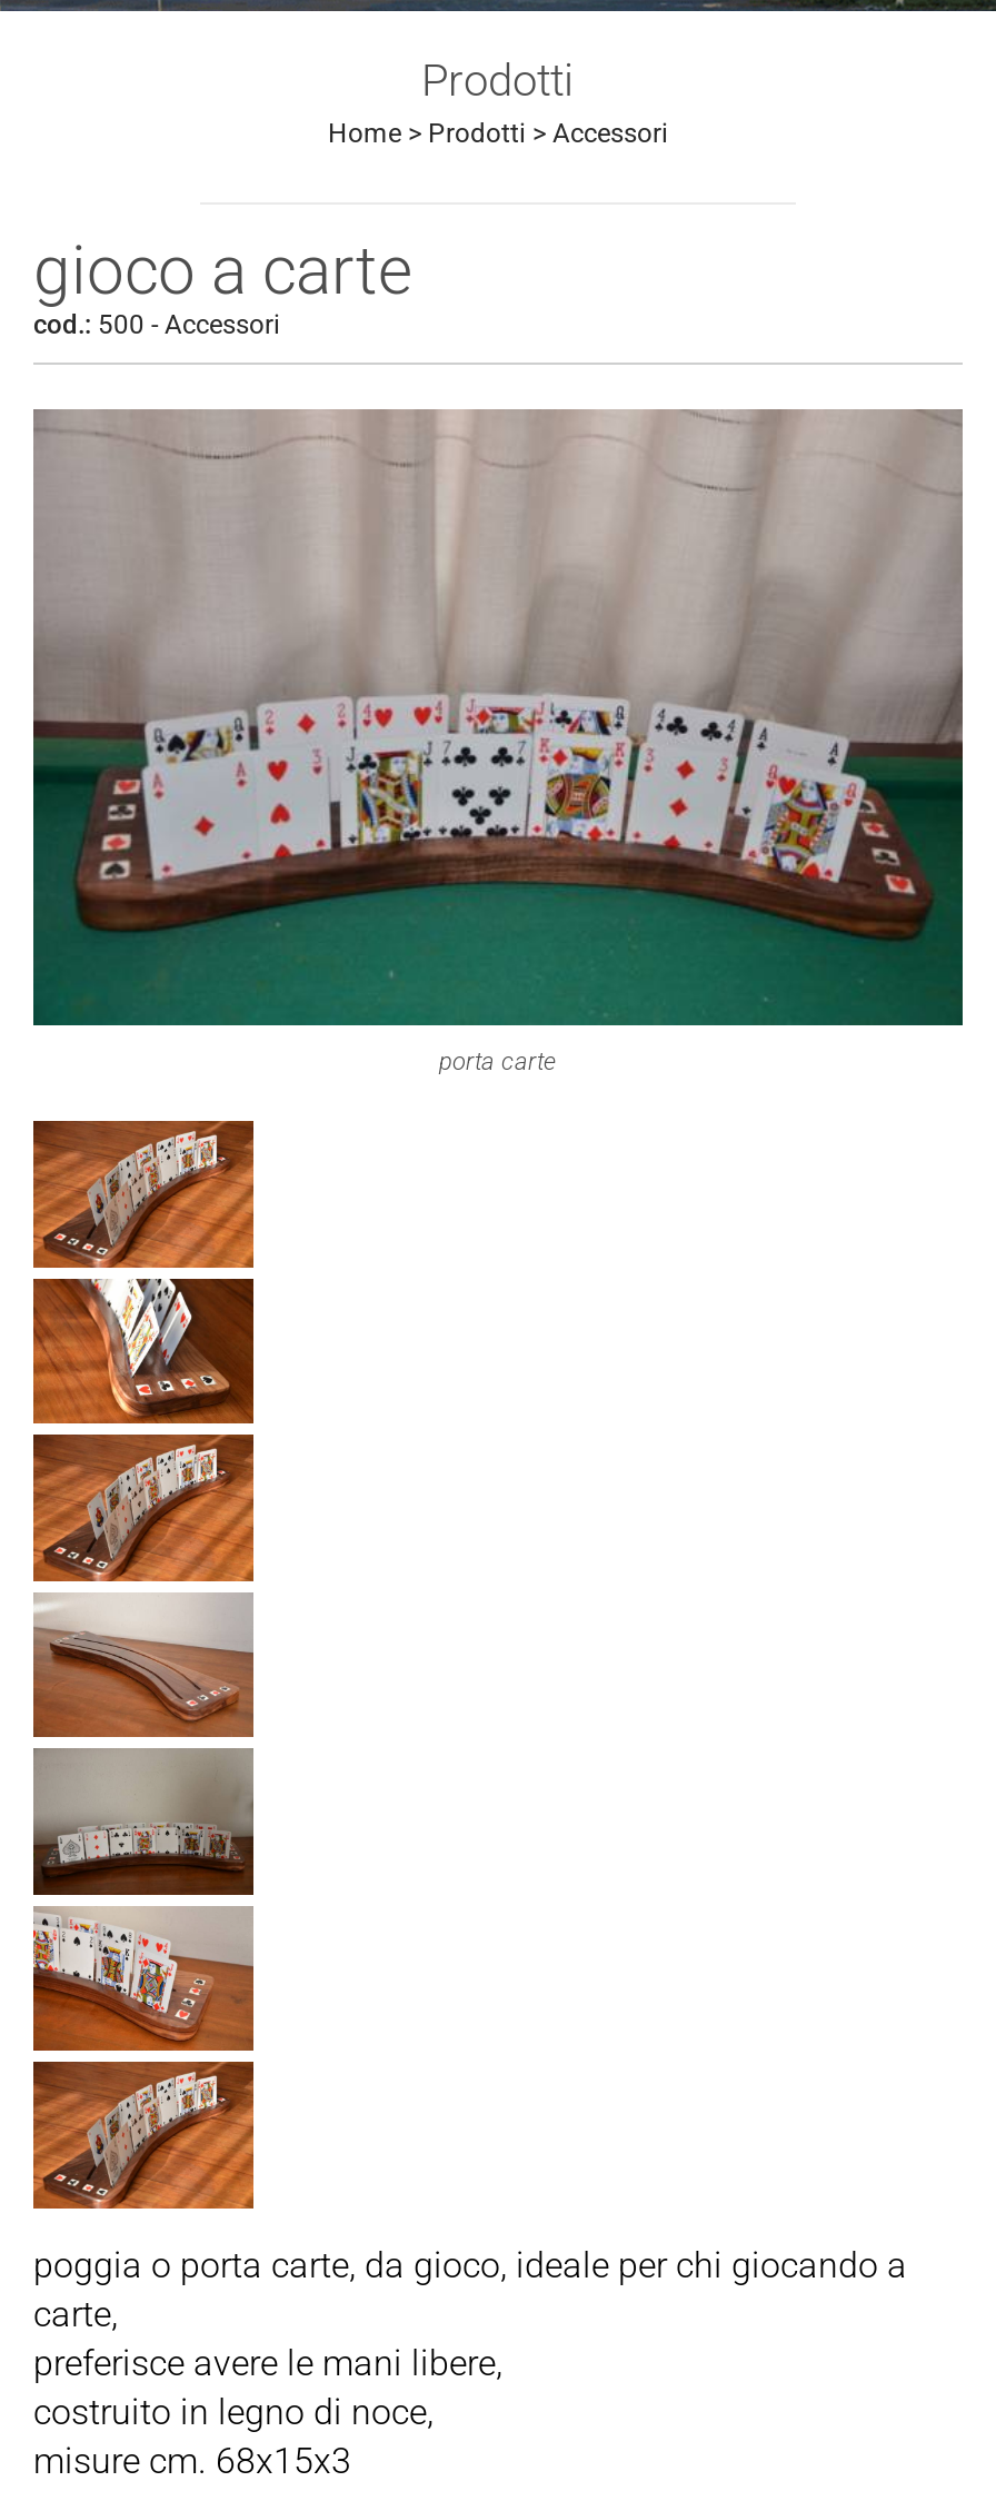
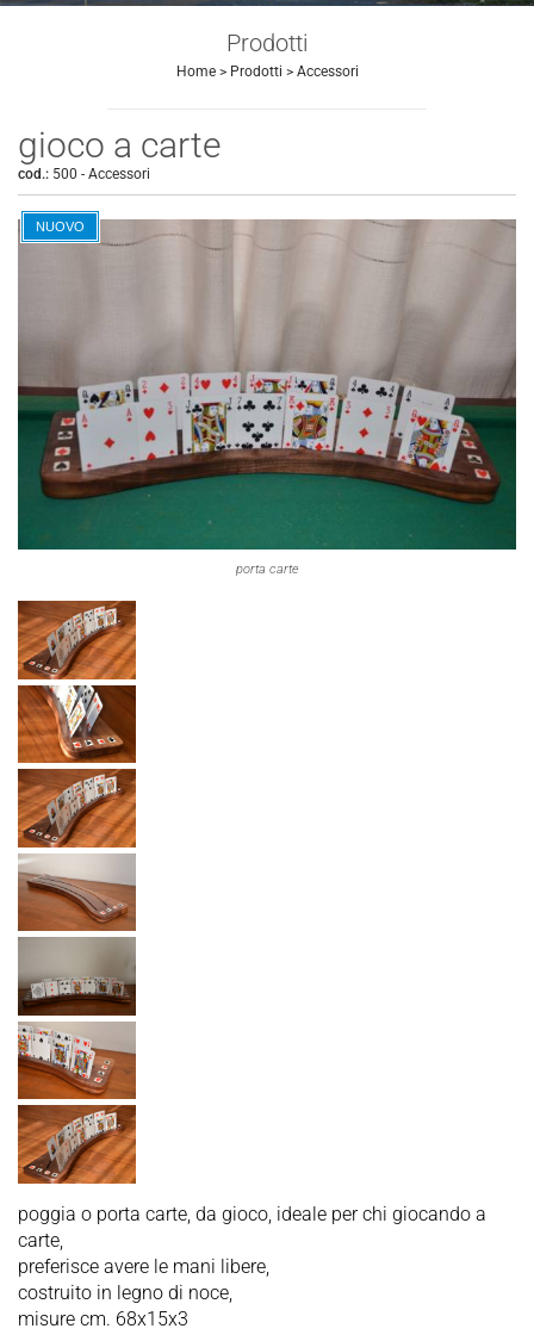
none -> [36,220,85,234] NUOVO

